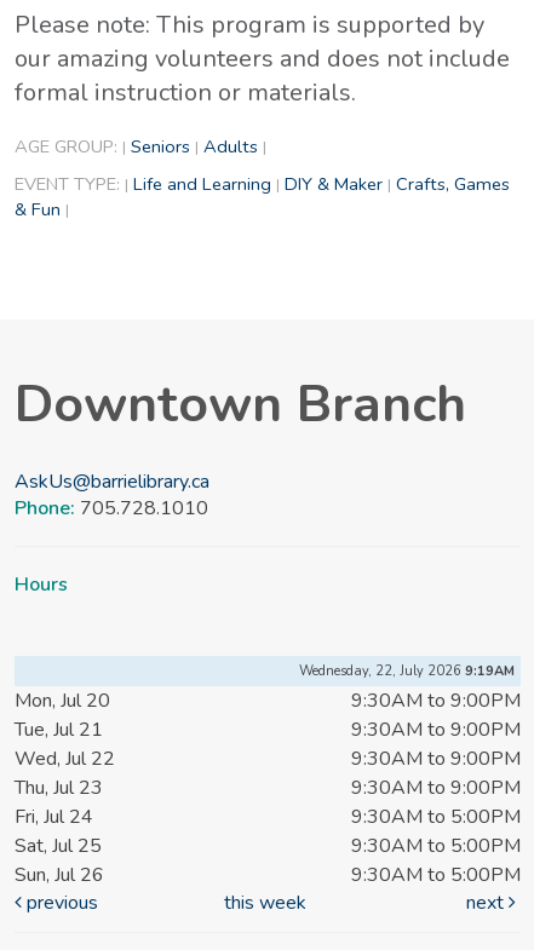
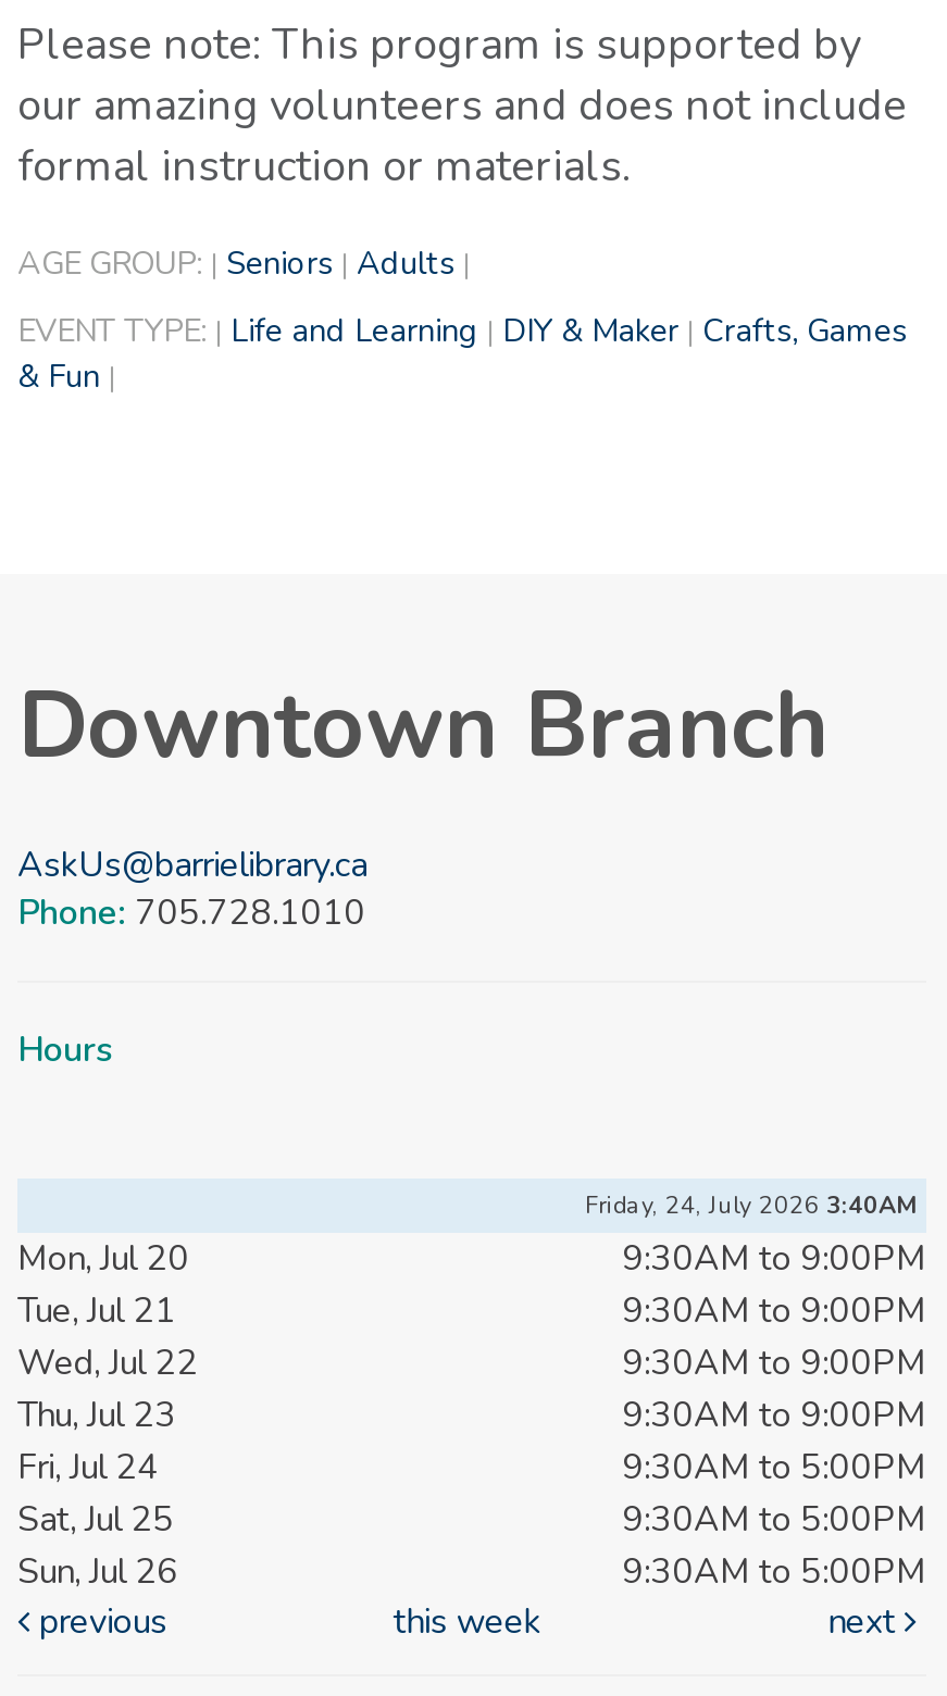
[299,662,515,680] Wednesday, 22, July 2026 9:19AM -> [585,1190,915,1222] Friday, 24, July 2026 3:40AM

